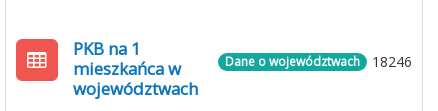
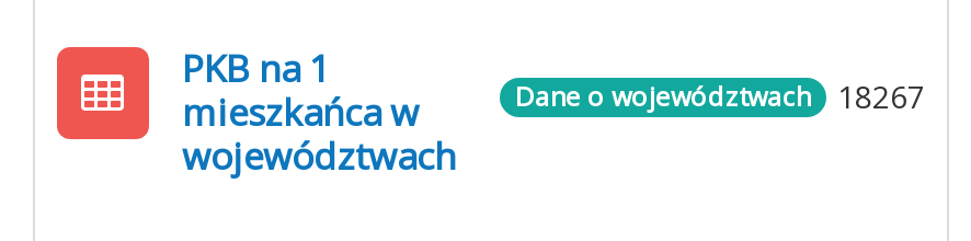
[225,52,412,71] Dane o województwach 18246 -> [515,76,925,117] Dane o województwach 18267

